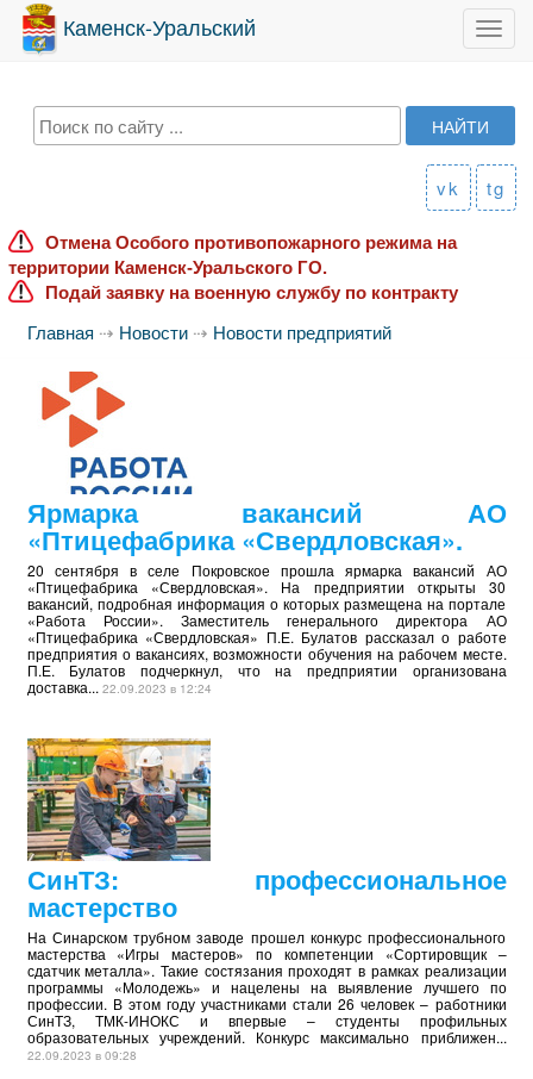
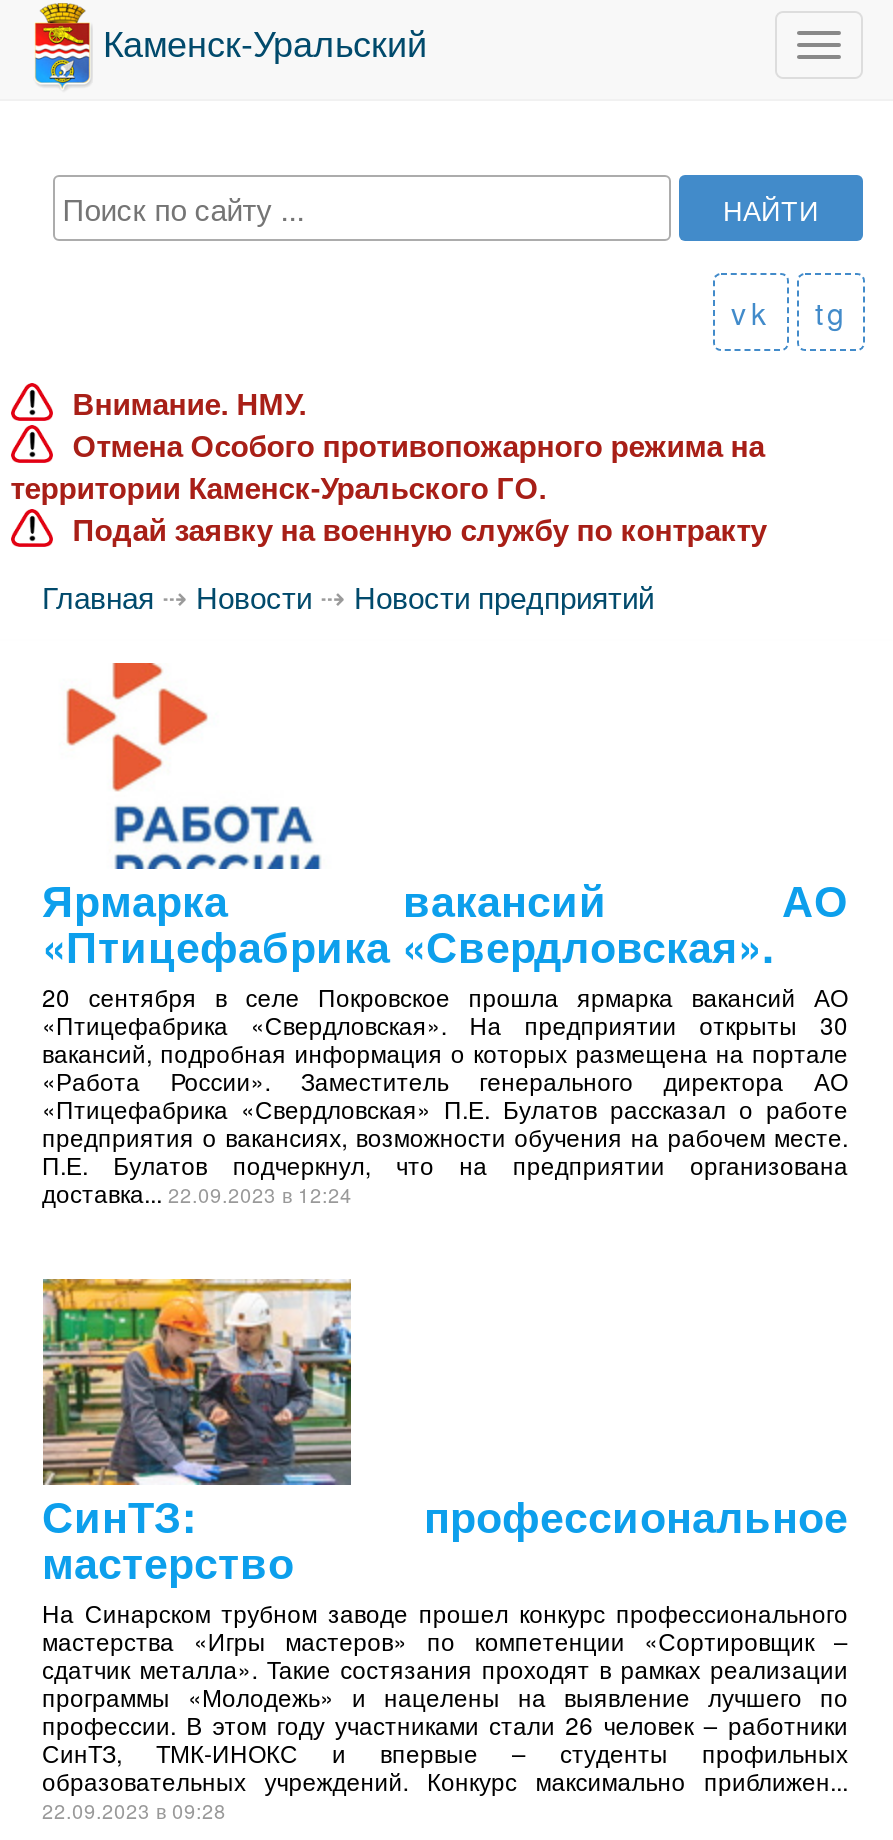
none -> [72,387,306,421] Внимание. НМУ.

